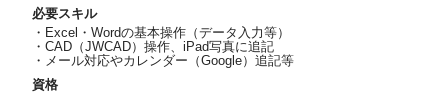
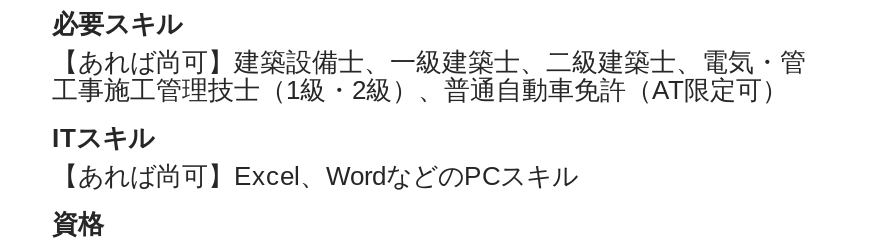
[32,25,294,68] ・Excel・Wordの基本操作（データ入力等） | ・CAD（JWCAD）操作、iPad写真に追記 | ・メール対応やカレンダー（Google）追記等 -> [52,47,806,191] 【あれば尚可】建築設備士、一級建築士、二級建築士、電気・管 | 工事施工管理技士（1級・2級）、普通自動車免許（AT限定可） | ITスキル | 【あれば尚可】Excel、WordなどのPCスキル

